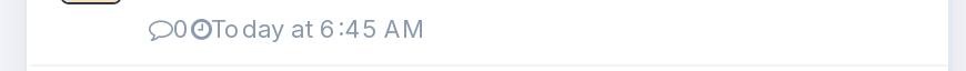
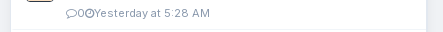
[211,13,424,44] Today at 6:45 AM -> [94,6,210,20] Yesterday at 5:28 AM

